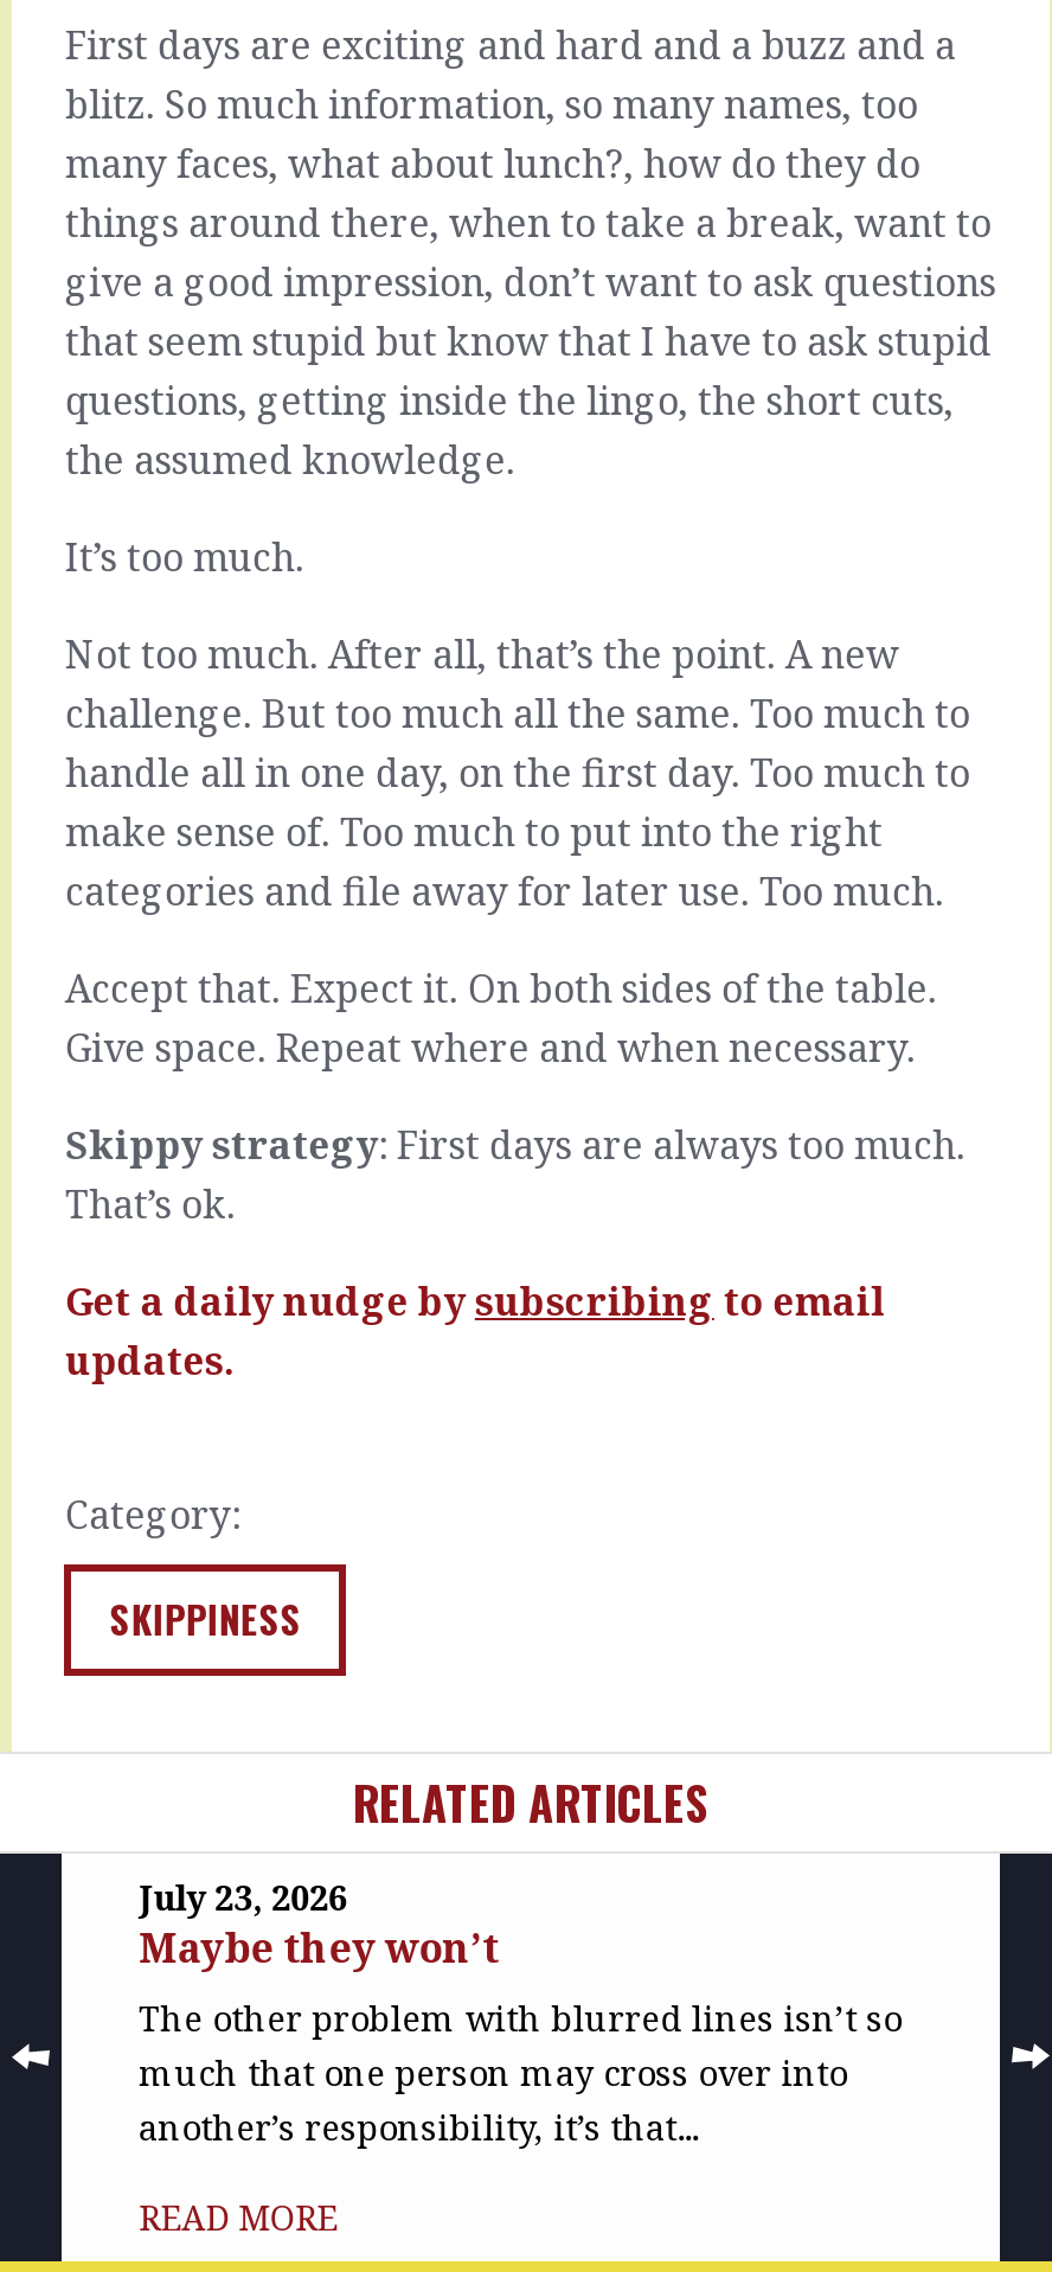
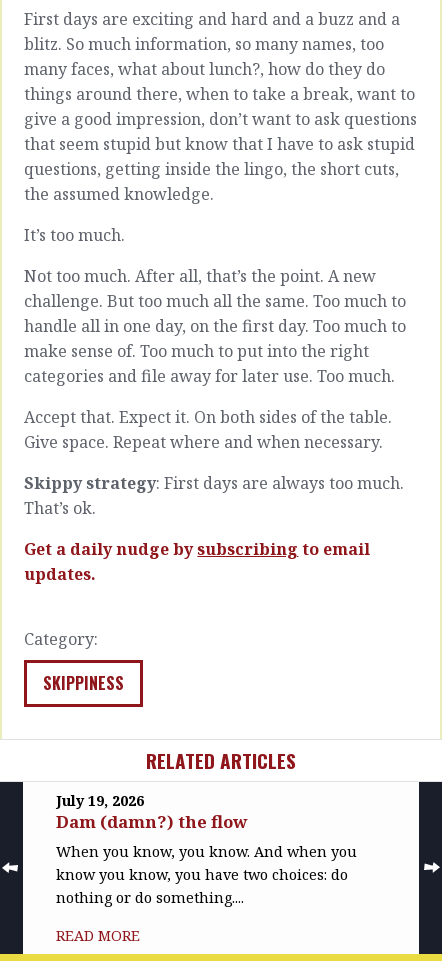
[139,1875,902,2151] July 23, 2026 | Maybe they won’t | The other problem with blurred lines isn’t so | much that one person may cross over into | another’s responsibility, it’s that... -> [56,791,357,907] July 19, 2026 | Dam (damn?) the flow | When you know, you know. And when you | know you know, you have two choices: do | nothing or do something....

